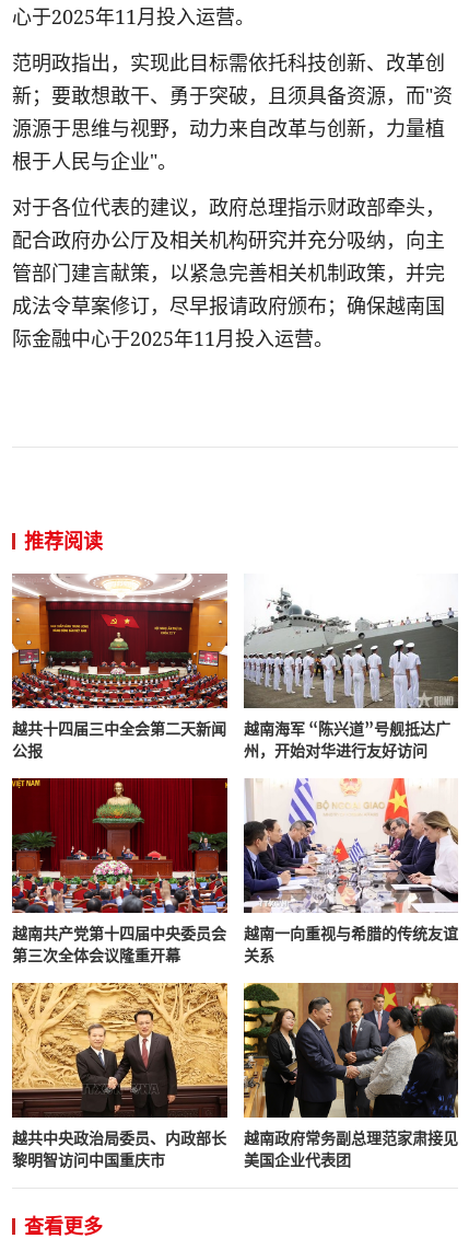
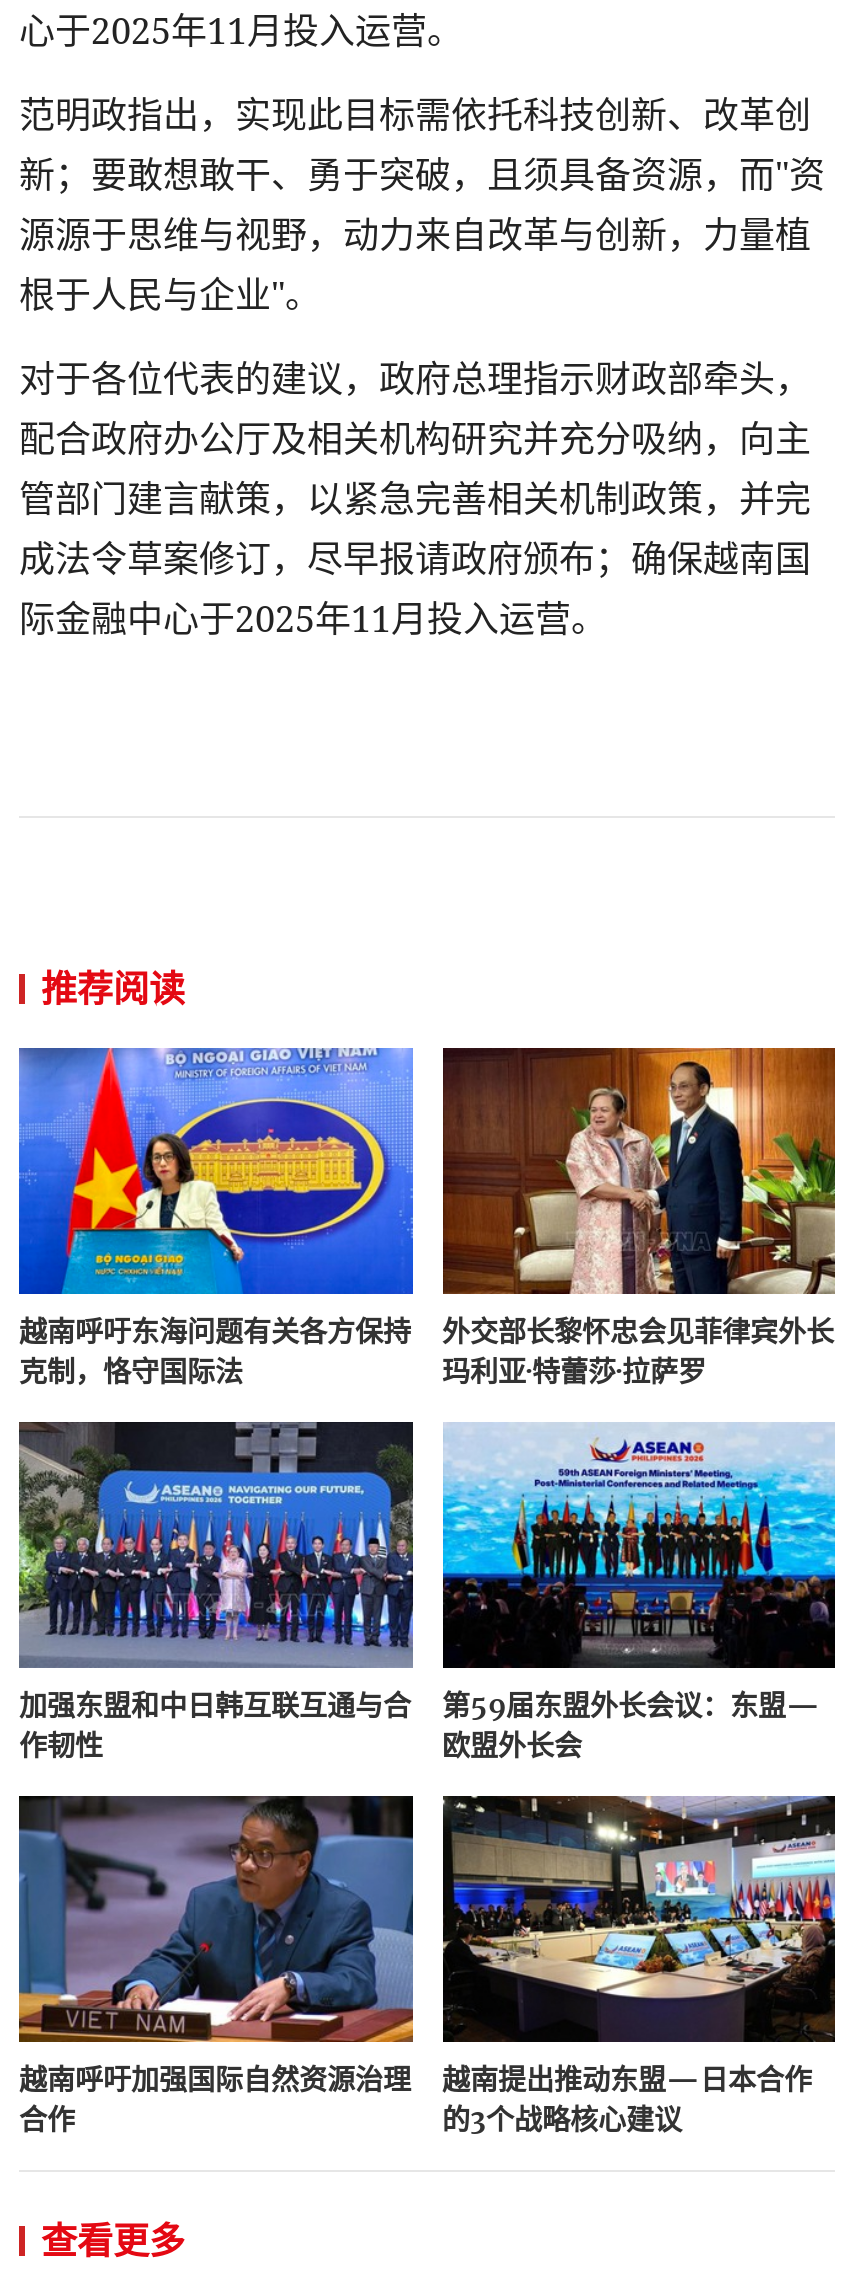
[11,572,228,761] [image] | 越共十四届三中全会第二天新闻 | 公报 -> [17,1046,415,1391] [image] | 越南呼吁东海问题有关各方保持 | 克制，恪守国际法
[243,574,459,761] [image] | 越南海军 “陈兴道”号舰抵达广 | 州，开始对华进行友好访问 -> [441,1046,837,1391] [image] | 外交部长黎怀忠会见菲律宾外长 | 玛利亚·特蕾莎·拉萨罗
[11,777,228,966] [image] | 越南共产党第十四届中央委员会 | 第三次全体会议隆重开幕 -> [17,1420,415,1764] [image] | 加强东盟和中日韩互联互通与合 | 作韧性
[243,777,459,966] [image] | 越南一向重视与希腊的传统友谊 | 关系 -> [441,1422,837,1764] [image] | 第59届东盟外长会议：东盟— | 欧盟外长会
[11,982,228,1170] [image] | 越共中央政治局委员、内政部长 | 黎明智访问中国重庆市 -> [17,1794,415,2138] [image] | 越南呼吁加强国际自然资源治理 | 合作
[243,982,459,1170] [image] | 越南政府常务副总理范家肃接见 | 美国企业代表团 -> [441,1794,837,2138] [image] | 越南提出推动东盟—日本合作 | 的3个战略核心建议

